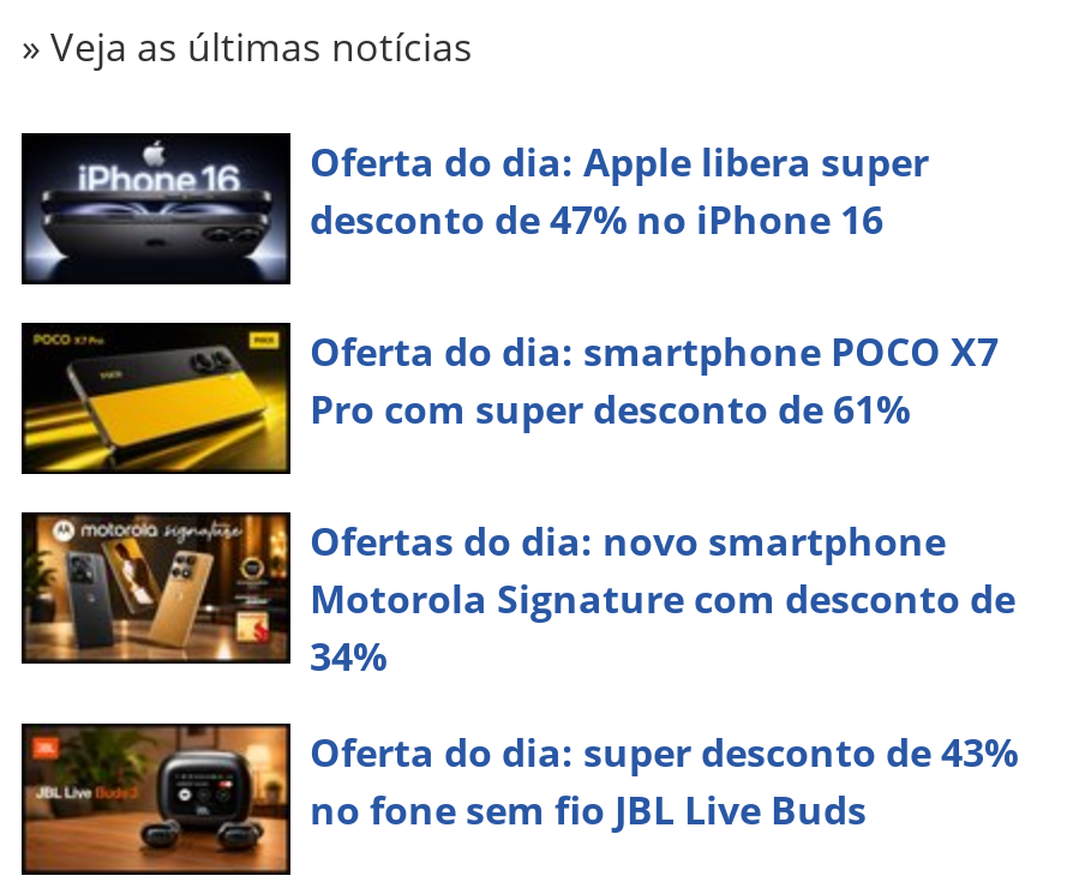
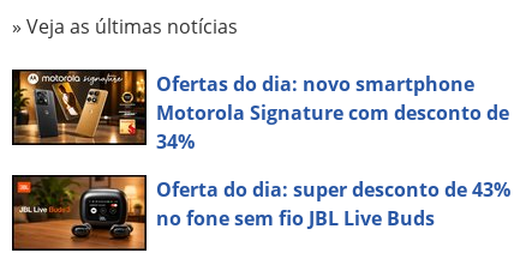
[22,133,999,436] [image] | Oferta do dia: Apple libera super | desconto de 47% no iPhone 16 | Oferta do dia: smartphone POCO X7 | Pro com super desconto de 61% -> none
[19,320,290,476] [image] -> none

